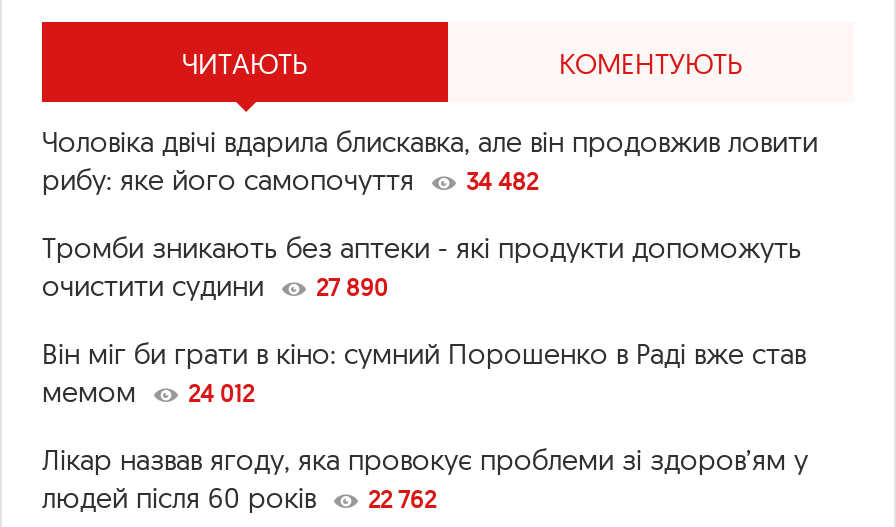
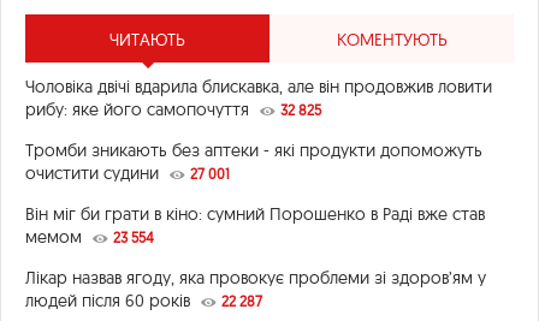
[42,161,538,197] рибу: яке його самопочуття 34 482 -> [25,98,321,120] рибу: яке його самопочуття 32 825
[42,267,388,303] очистити судини 27 890 -> [25,162,230,183] очистити судини 27 001
[42,373,254,409] мемом 24 012 -> [25,225,154,247] мемом 23 554
[42,479,436,515] людей після 60 років 22 762 -> [25,289,262,311] людей після 60 років 22 287

